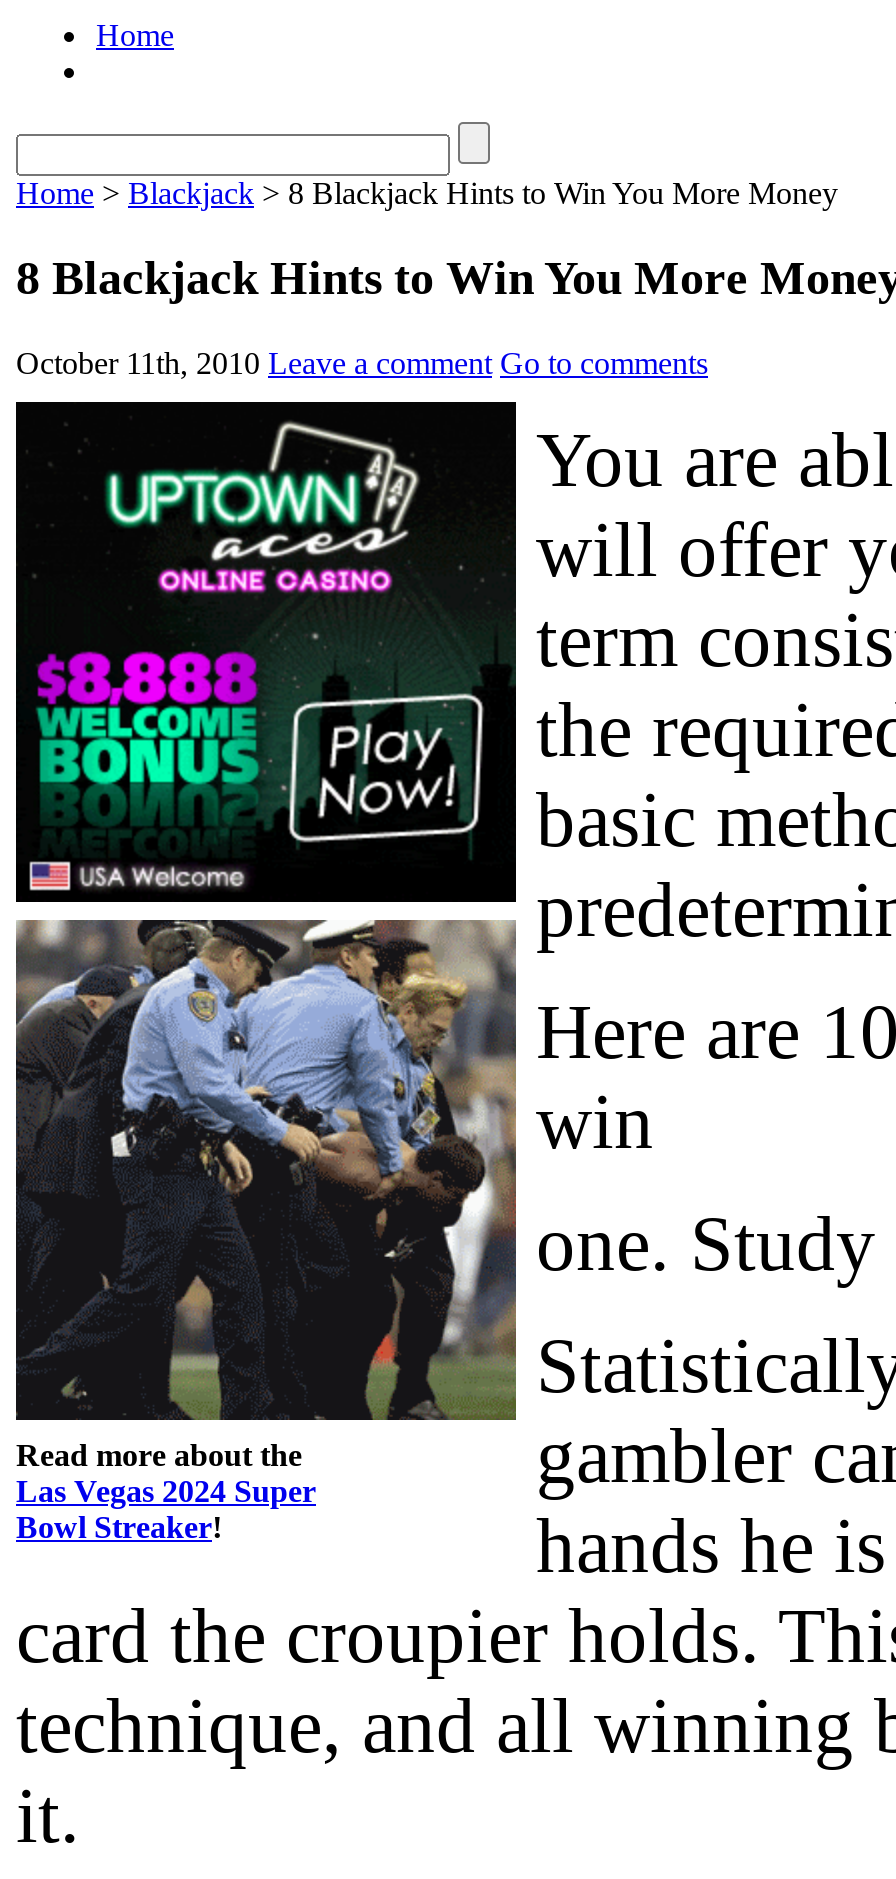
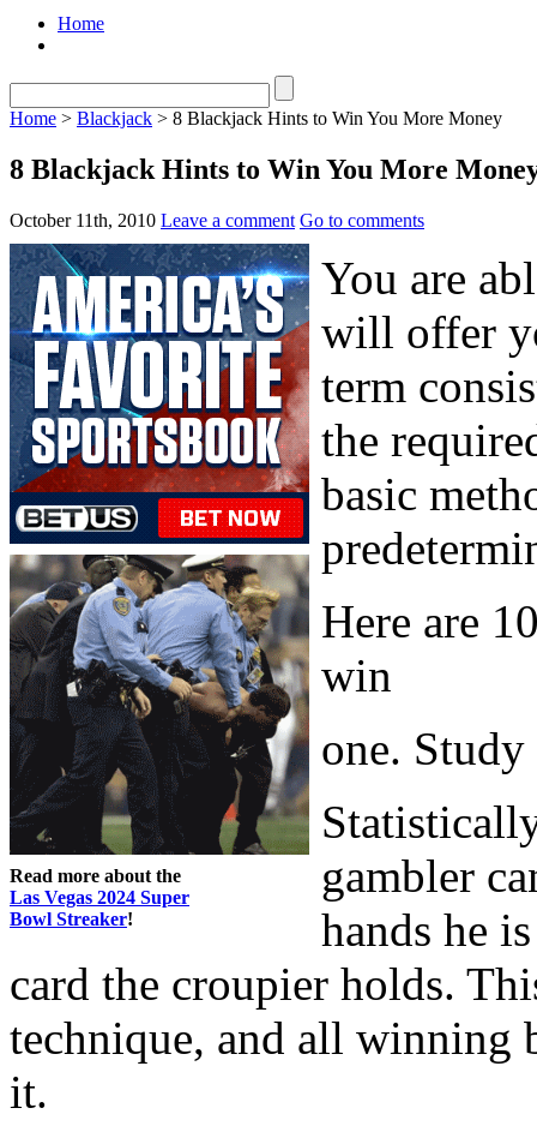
[14,400,518,902] [image] -> [8,242,310,544] [image]

